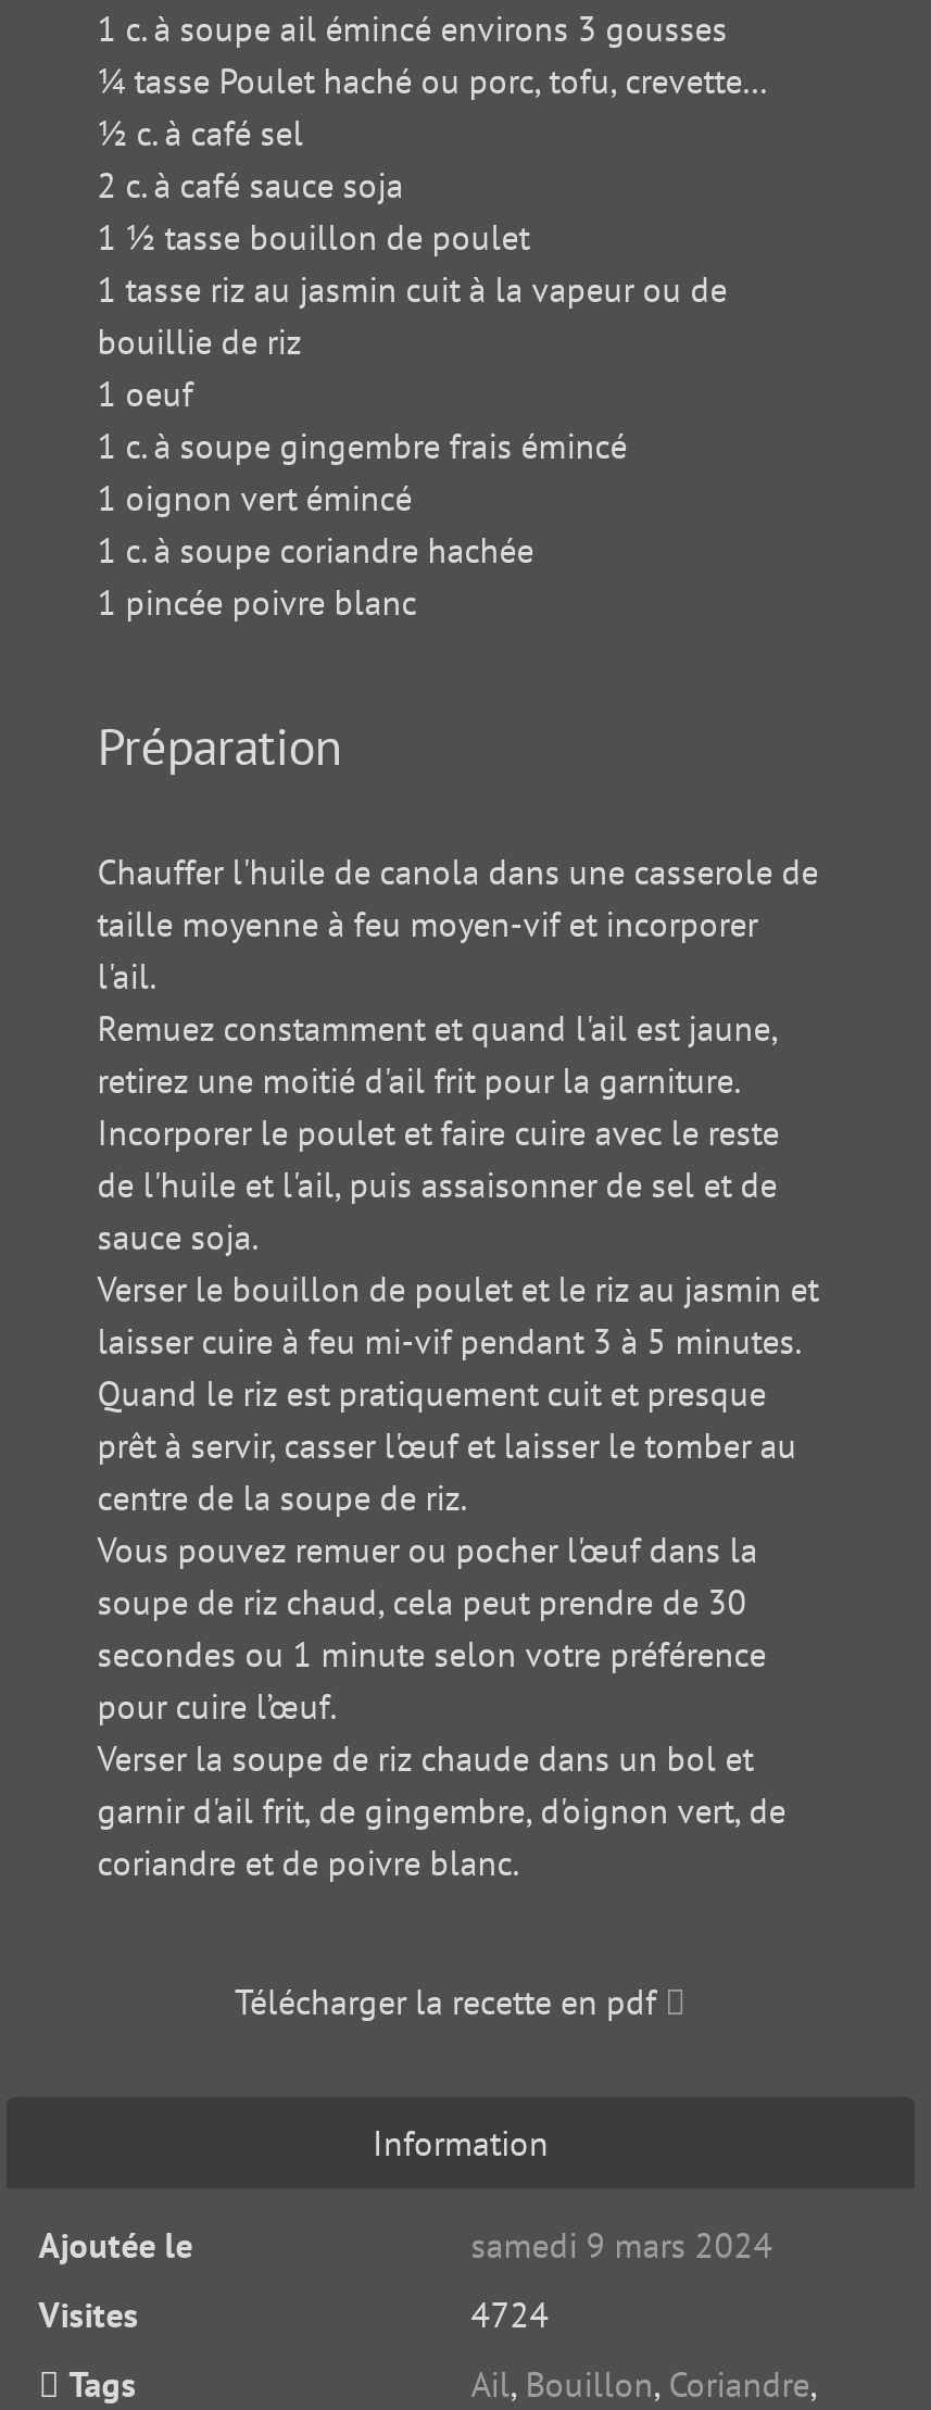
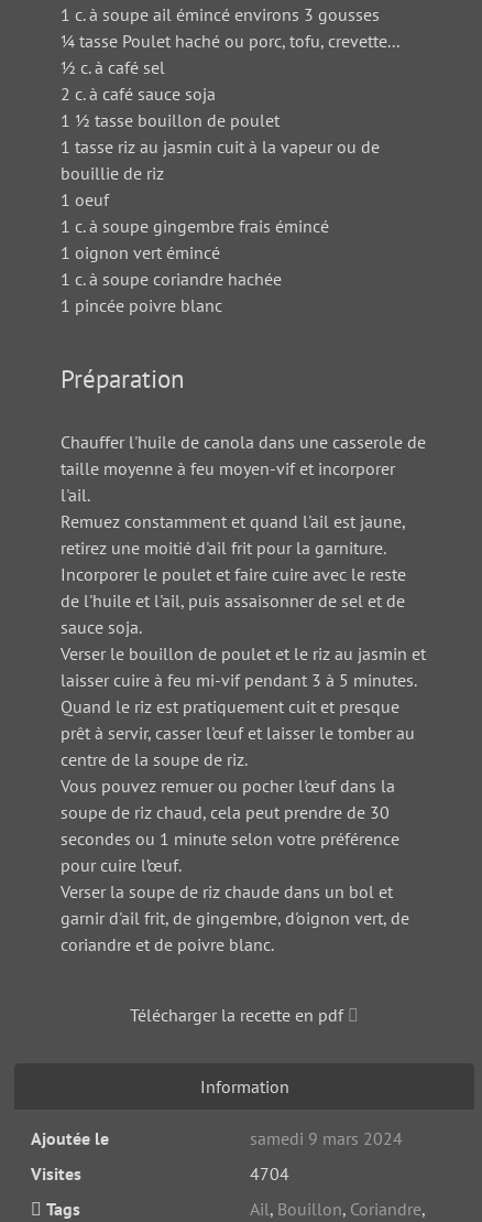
[471,2292,549,2335] 4724 -> [250,1162,289,1184] 4704

